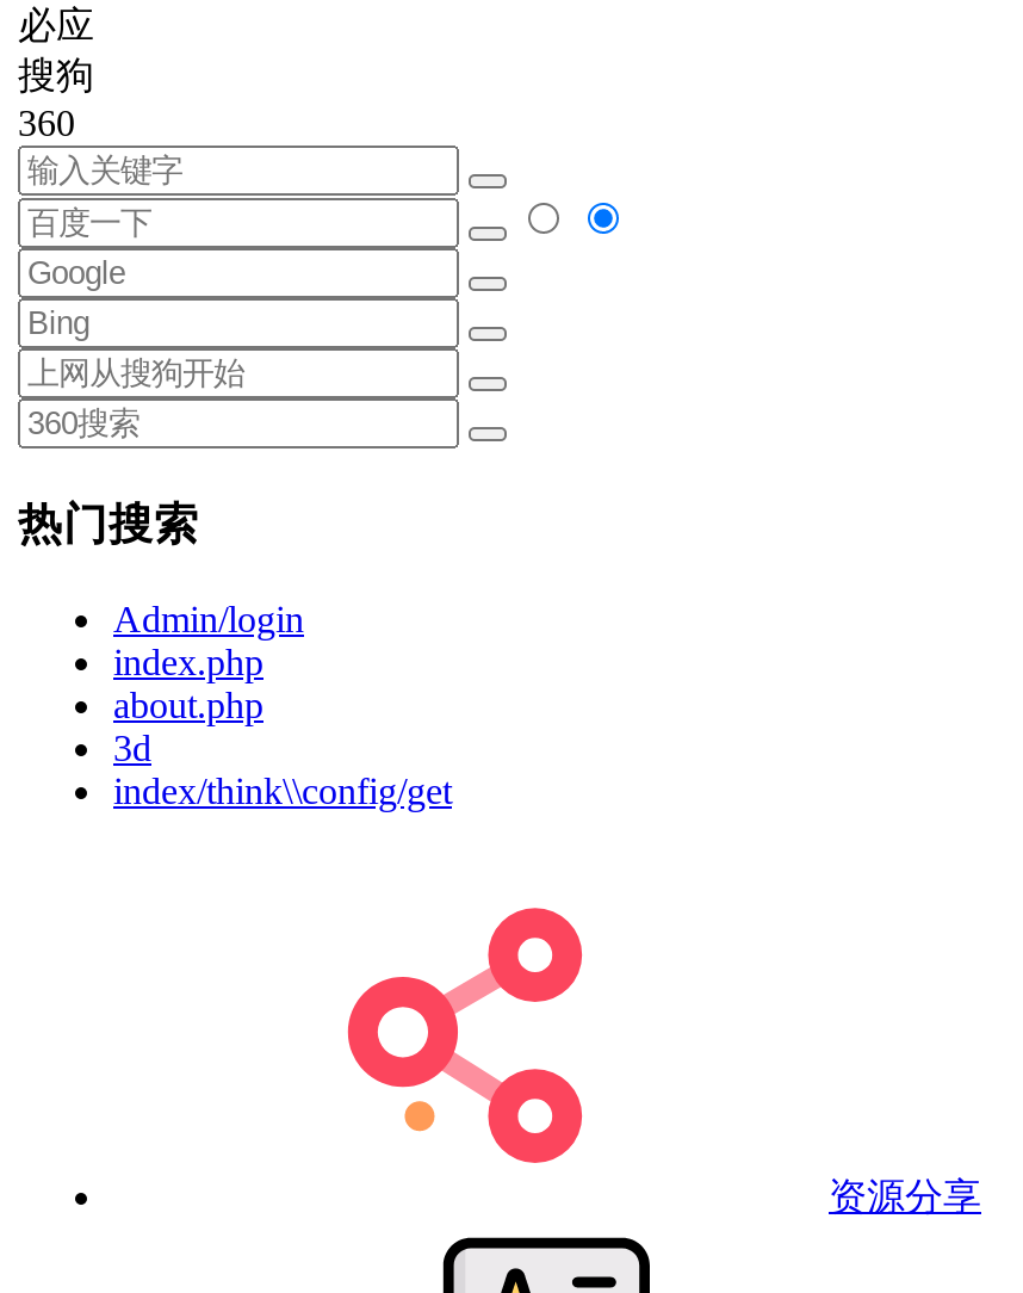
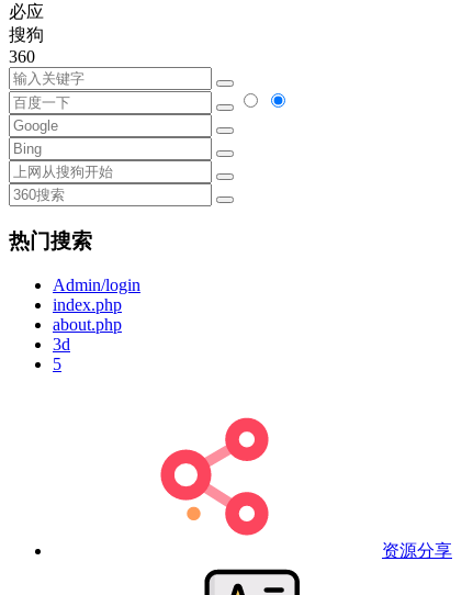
[113,772,452,812] index/think\\config/get -> [53,355,61,374] 5

